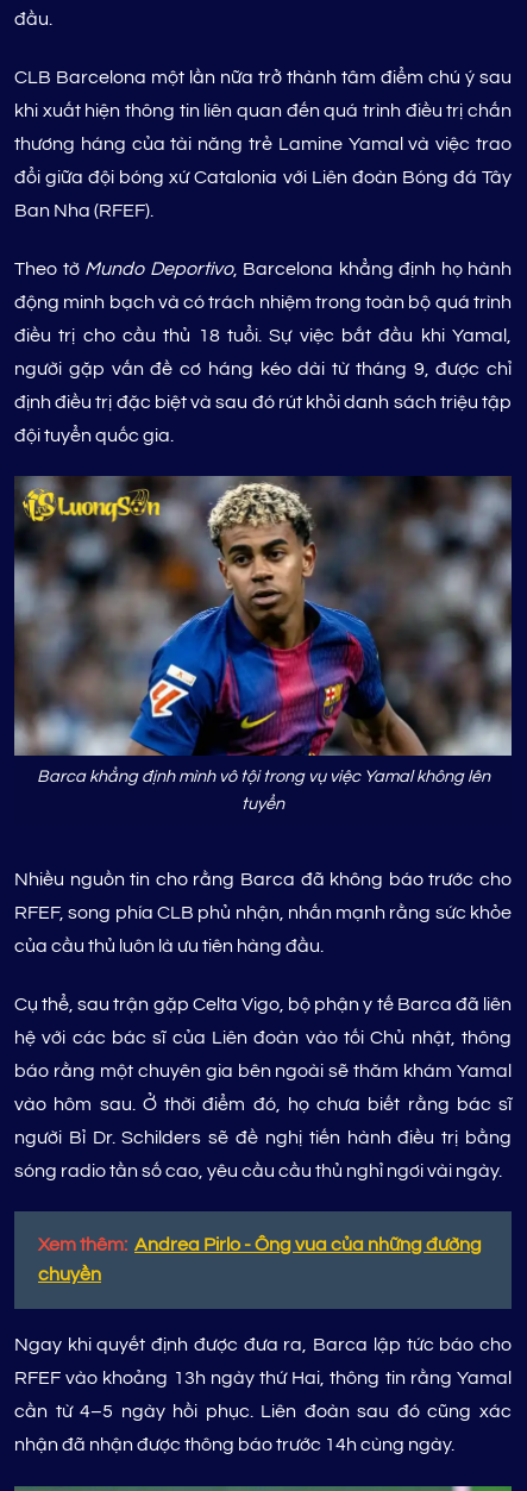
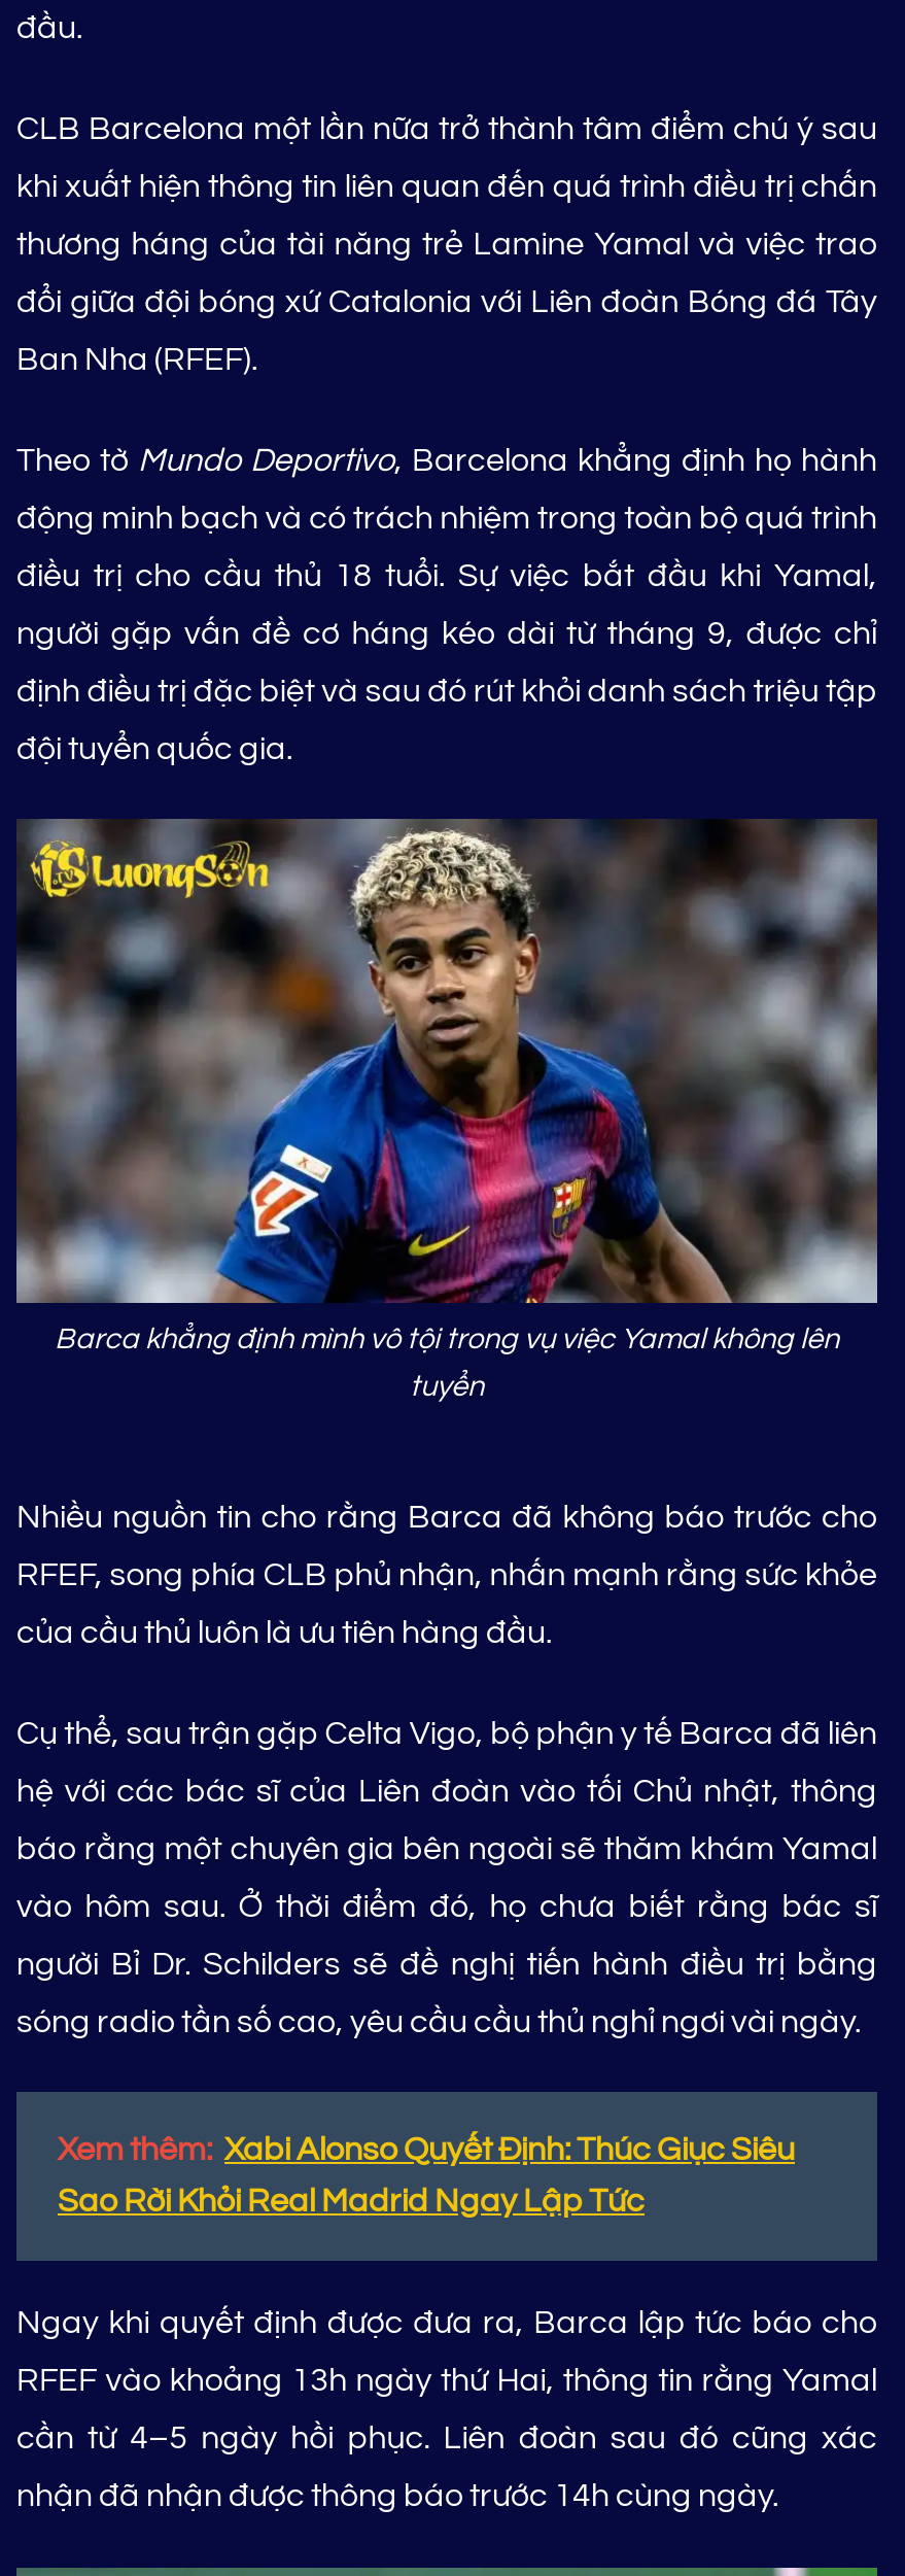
[38,1236,482,1255] Xem thêm: Andrea Pirlo - Ông vua của những đường -> [58,2134,795,2167] Xem thêm: Xabi Alonso Quyết Định: Thúc Giục Siêu
[38,1265,101,1284] chuyền -> [58,2185,645,2218] Sao Rời Khỏi Real Madrid Ngay Lập Tức

